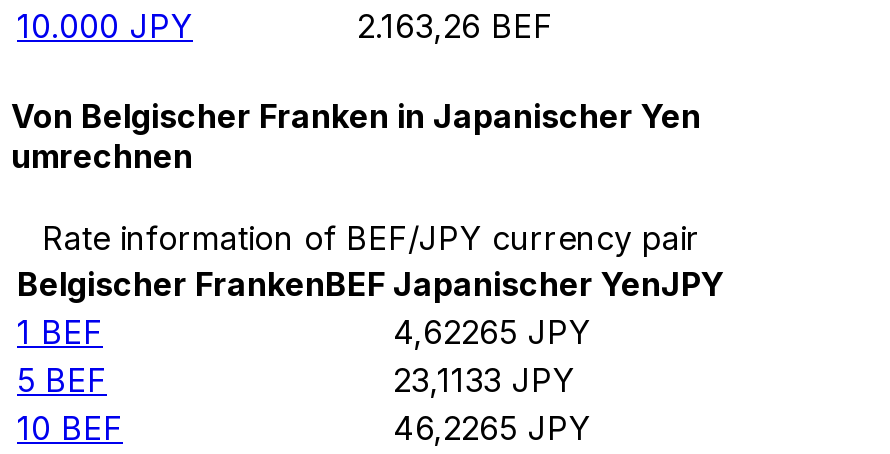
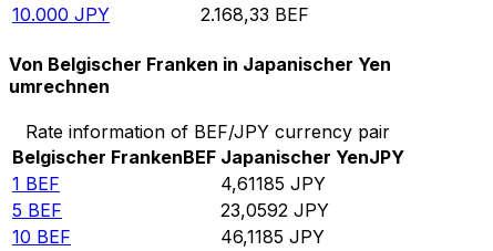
[357,7,553,47] 2.163,26 BEF -> [201,4,309,26] 2.168,33 BEF
[393,312,591,352] 4,62265 JPY -> [220,172,326,195] 4,61185 JPY
[393,360,575,400] 23,1133 JPY -> [220,199,329,221] 23,0592 JPY
[393,408,591,448] 46,2265 JPY -> [220,226,325,248] 46,1185 JPY

